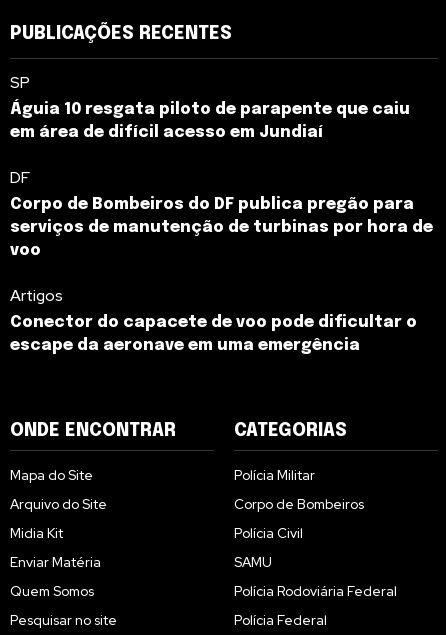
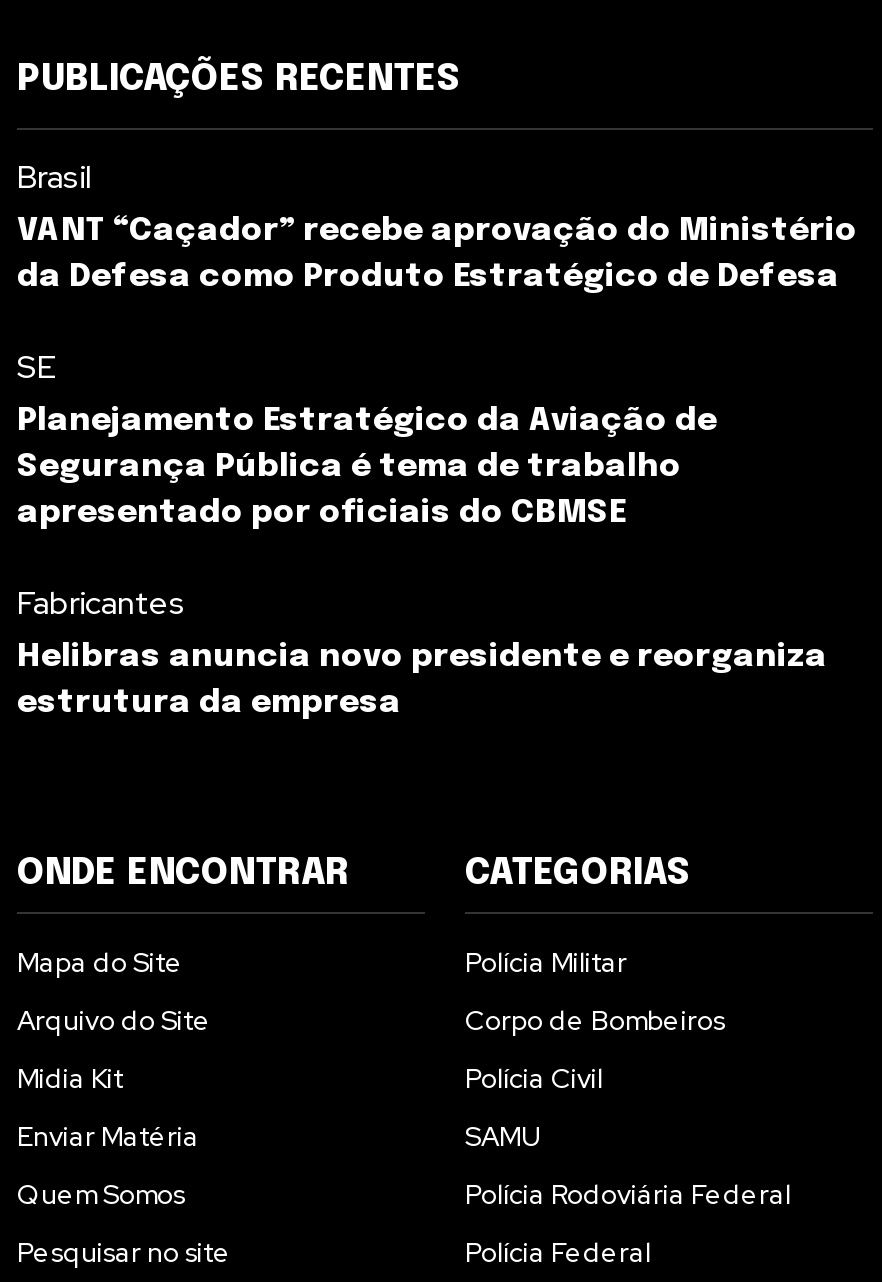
[10,72,410,141] SP | Águia 10 resgata piloto de parapente que caiu | em área de difícil acesso em Jundiaí -> [17,156,857,294] Brasil | VANT “Caçador” recebe aprovação do Ministério | da Defesa como Produto Estratégico de Defesa
[10,167,433,259] DF | Corpo de Bombeiros do DF publica pregão para | serviços de manutenção de turbinas por hora de | voo -> [17,346,717,530] SE | Planejamento Estratégico da Aviação de | Segurança Pública é tema de trabalho | apresentado por oficiais do CBMSE
[10,285,417,354] Artigos | Conector do capacete de voo pode dificultar o | escape da aeronave em uma emergência -> [17,582,827,720] Fabricantes | Helibras anuncia novo presidente e reorganiza | estrutura da empresa

